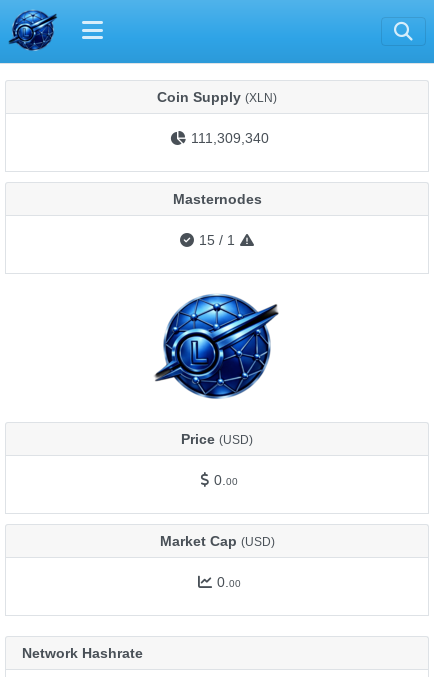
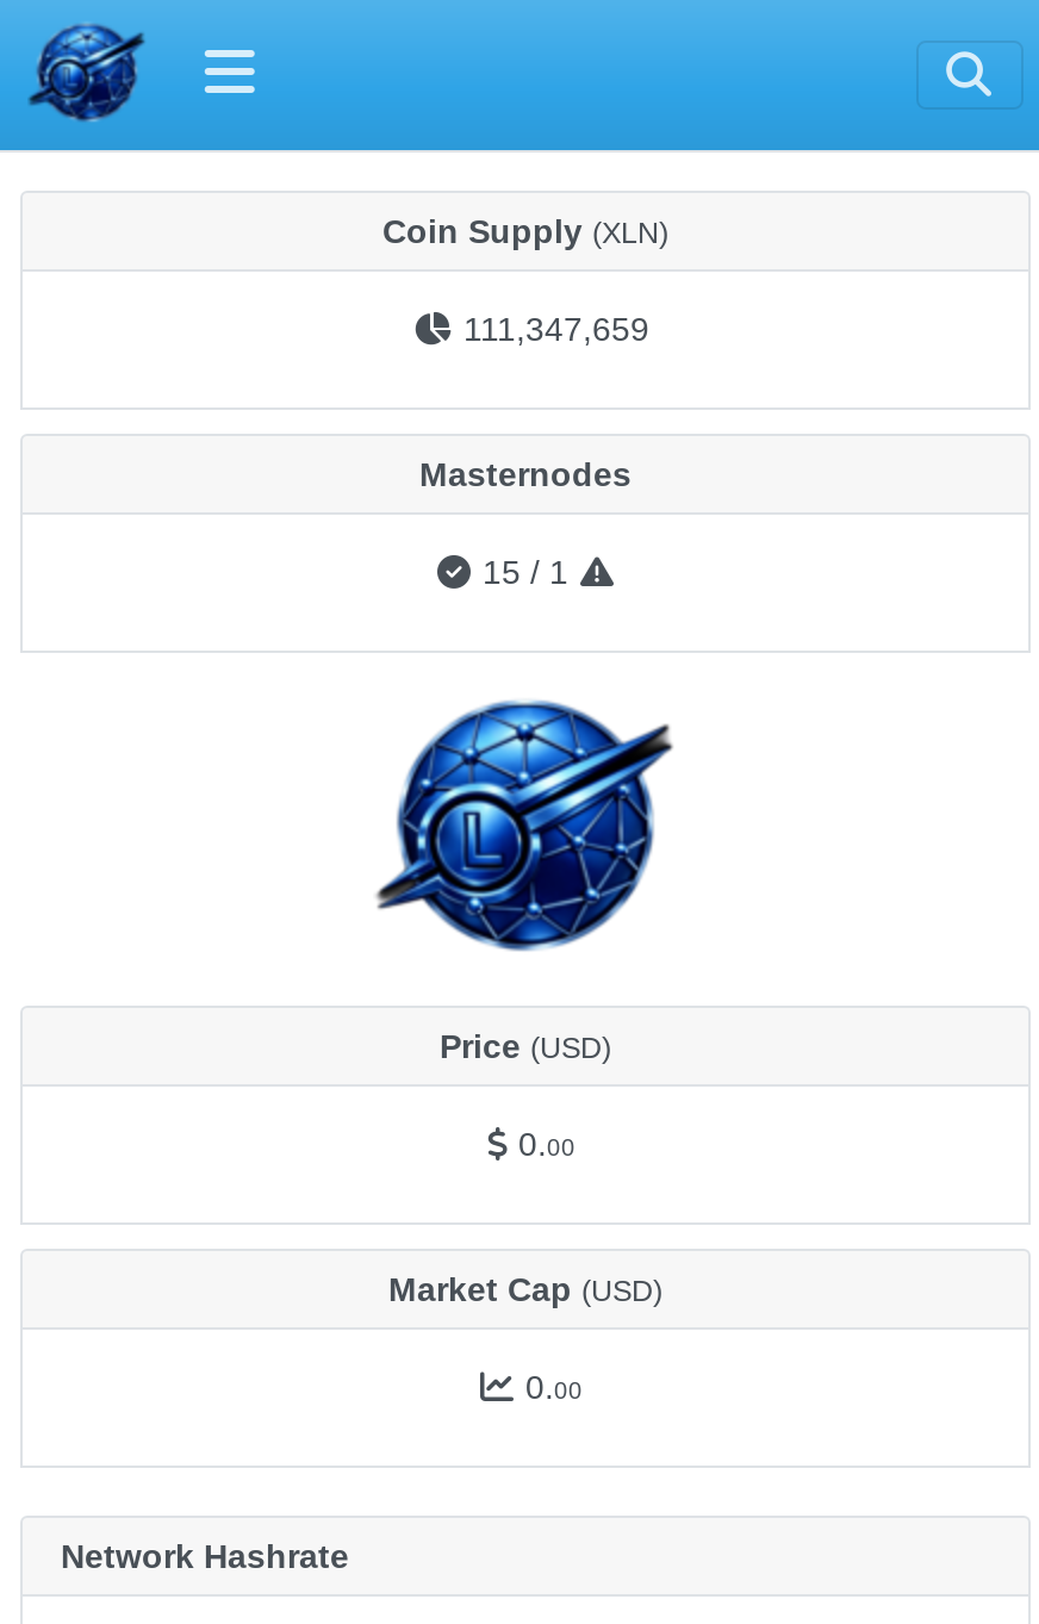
[191,130,269,146] 111,309,340 -> [463,310,649,348] 111,347,659

